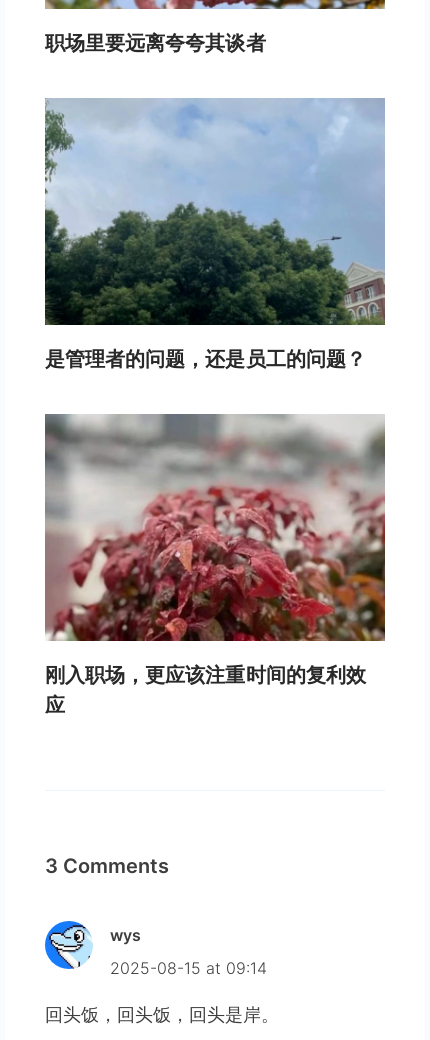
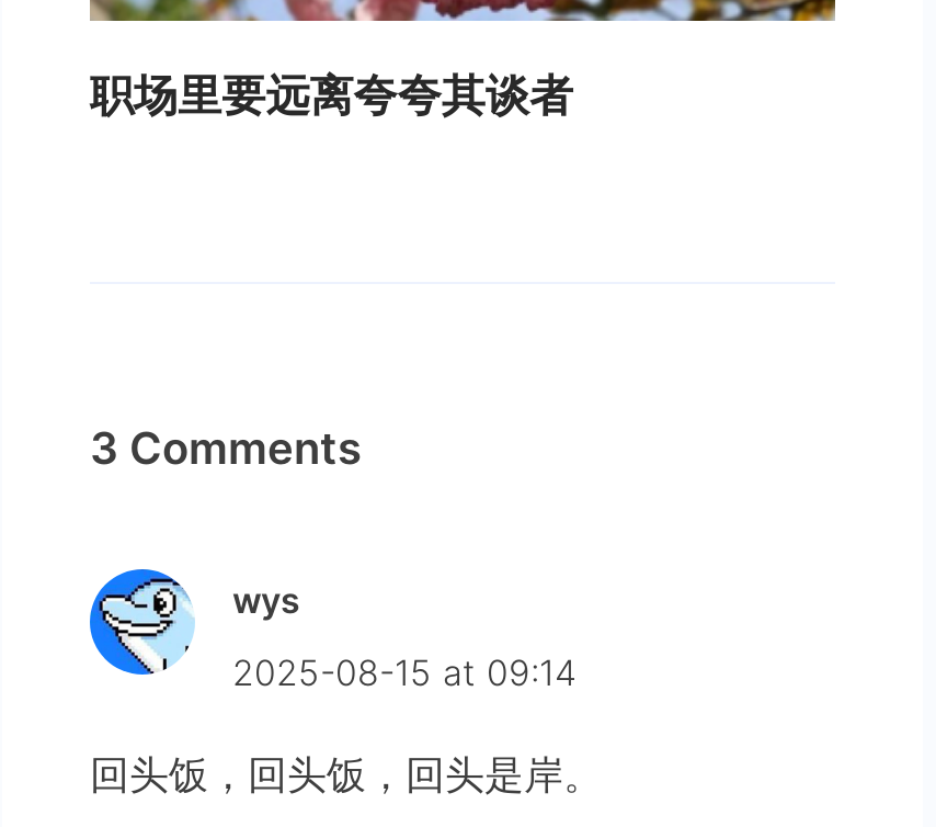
[44,97,385,371] [image] | 是管理者的问题，还是员工的问题？ -> none
[45,413,385,717] [image] | 刚入职场，更应该注重时间的复利效 | 应 -> none

